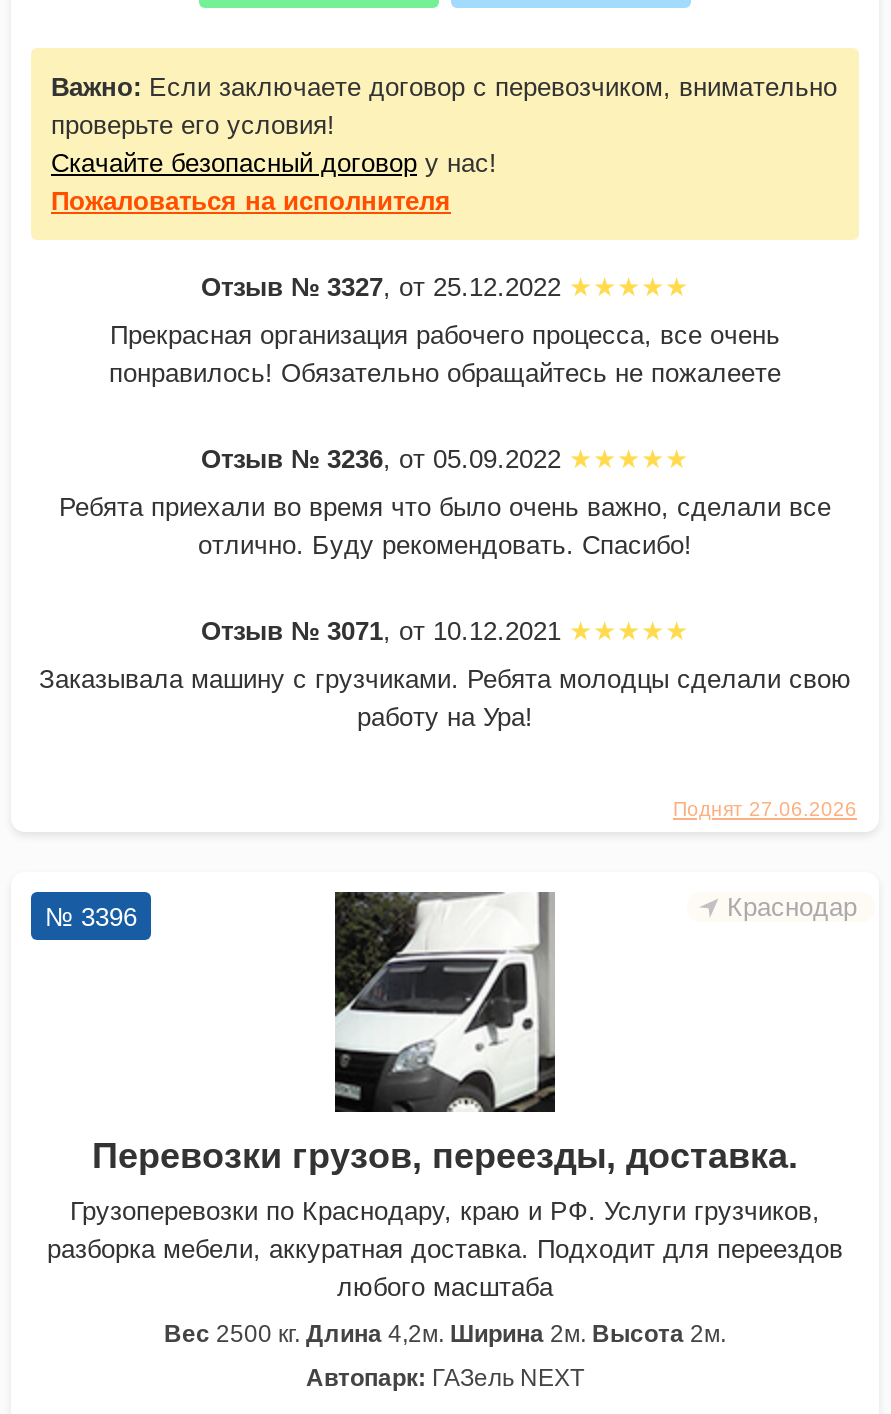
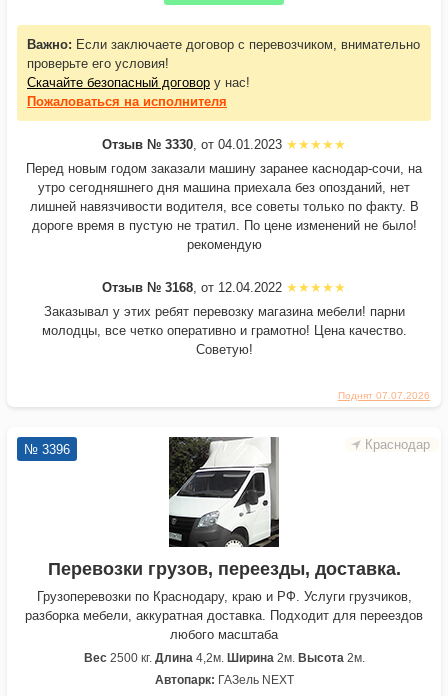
[39,272,851,732] Отзыв № 3327, от 25.12.2022 | Прекрасная организация рабочего процесса, все очень | понравилось! Обязательно обращайтесь не пожалеете | Отзыв № 3236, от 05.09.2022 | Ребята приехали во время что было очень важно, сделали все | отлично. Буду рекомендовать. Спасибо! | Отзыв № 3071, от 10.12.2021 | Заказывала машину с грузчиками. Ребята молодцы сделали свою | работу на Ура! -> [26,137,422,357] Отзыв № 3330, от 04.01.2023 | Перед новым годом заказали машину заранее каснодар-сочи, на | утро сегодняшнего дня машина приехала без опозданий, нет | лишней навязчивости водителя, все советы только по факту. В | дороге время в пустую не тратил. По цене изменений не было! | рекомендую | Отзыв № 3168, от 12.04.2022 | Заказывал у этих ребят перевозку магазина мебели! парни | молодцы, все четко оперативно и грамотно! Цена качество. | Советую!
[673,798,857,820] Поднят 27.06.2026 -> [338,390,430,401] Поднят 07.07.2026

